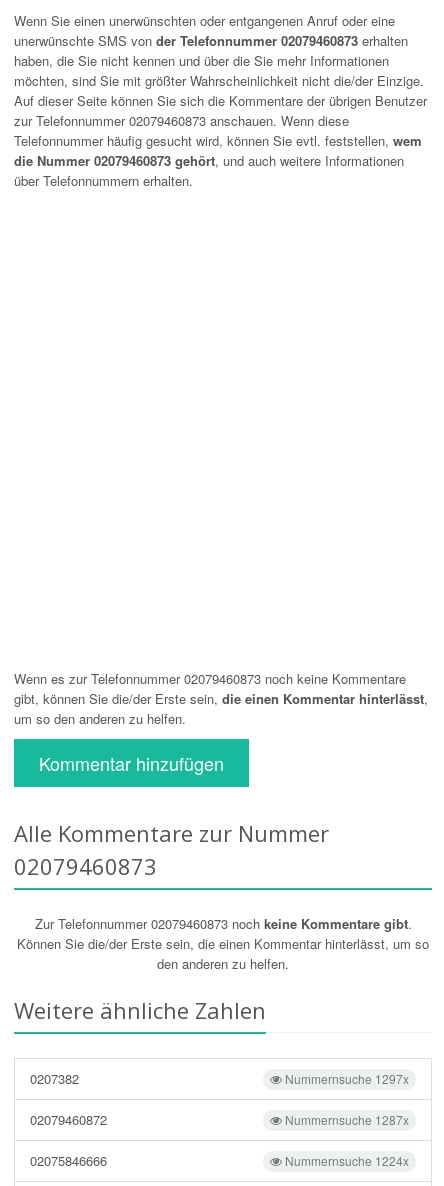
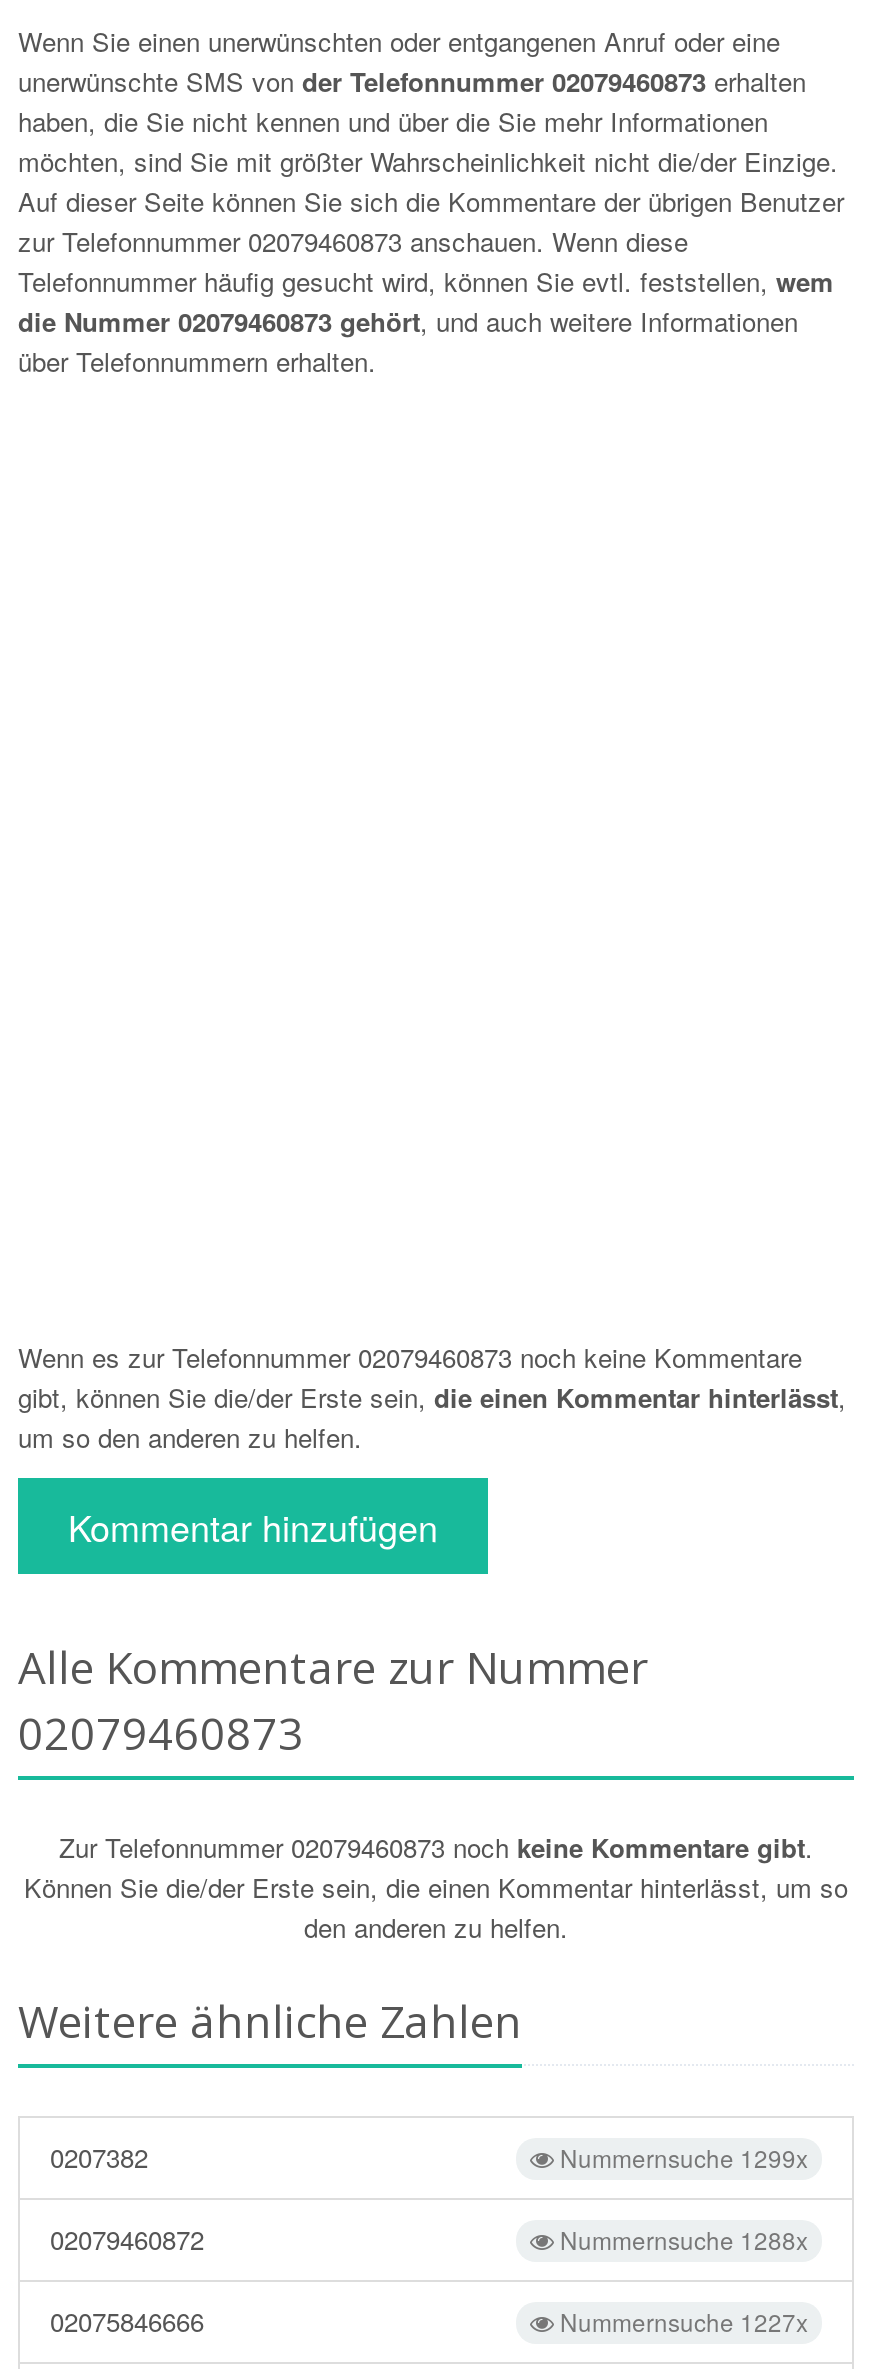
[282,1070,409,1087] Nummernsuche 1297x -> [554,2140,808,2174] Nummernsuche 1299x
[282,1111,409,1128] Nummernsuche 1287x -> [554,2222,808,2256] Nummernsuche 1288x
[282,1152,409,1169] Nummernsuche 1224x -> [554,2304,808,2338] Nummernsuche 1227x

